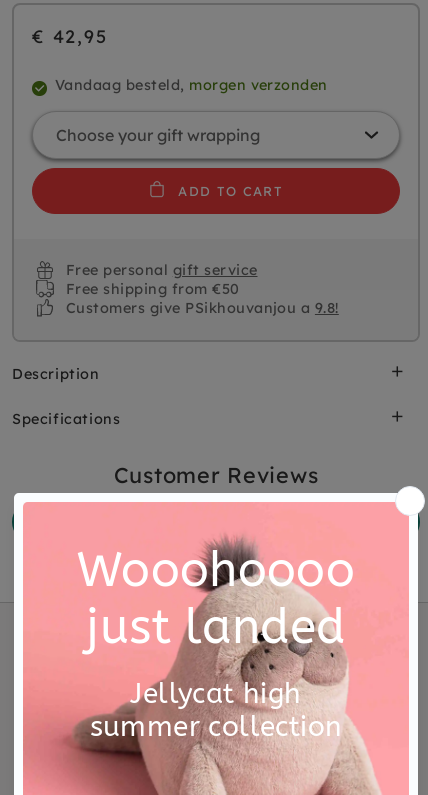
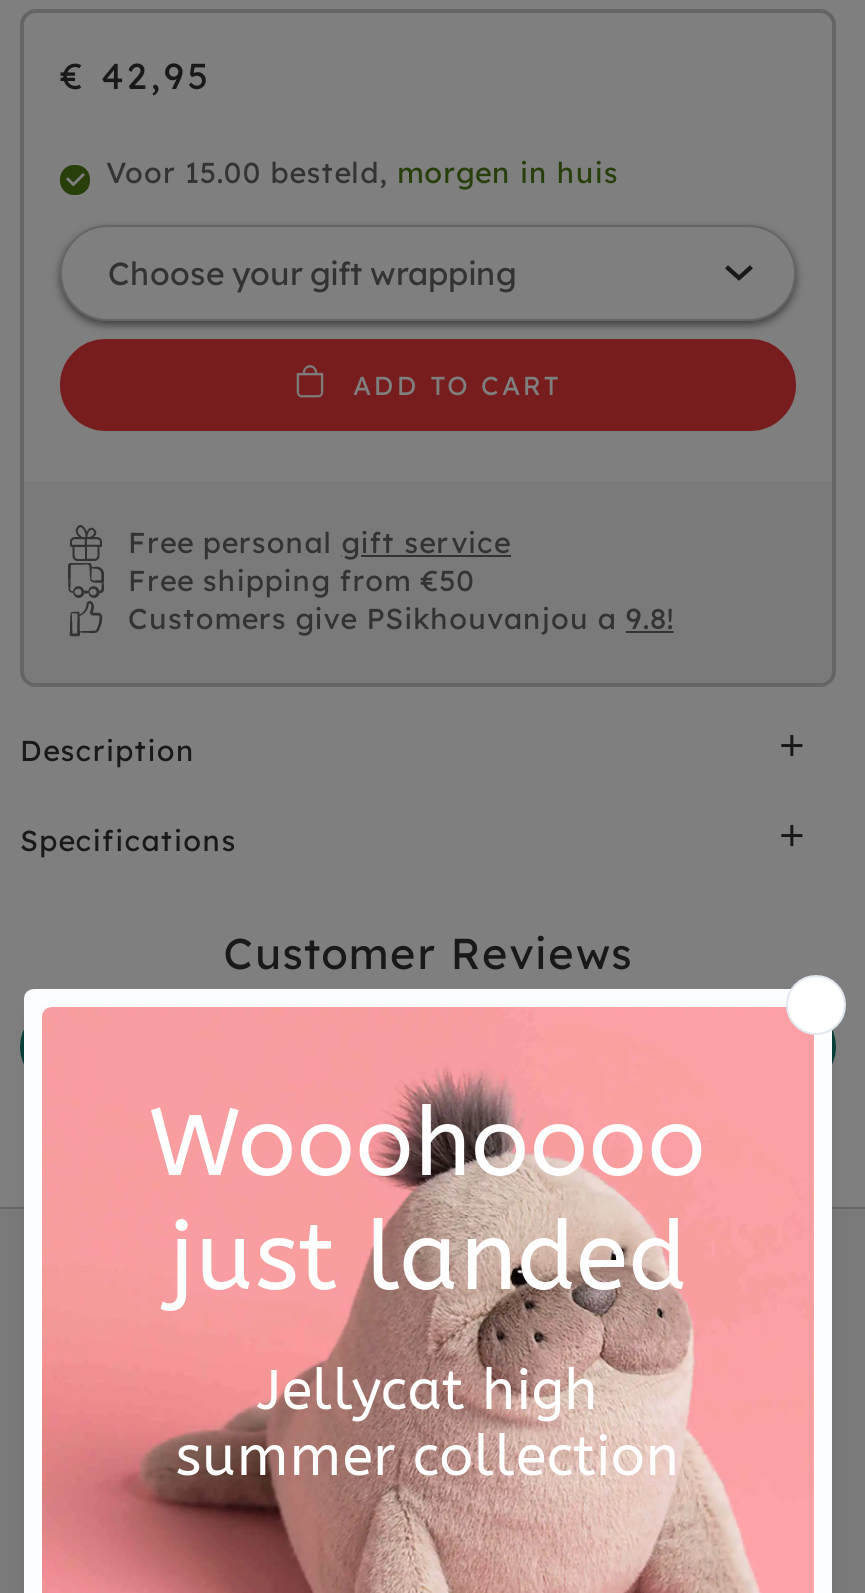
[55,76,328,94] Vandaag besteld, morgen verzonden -> [106,155,619,191] Voor 15.00 besteld, morgen in huis

